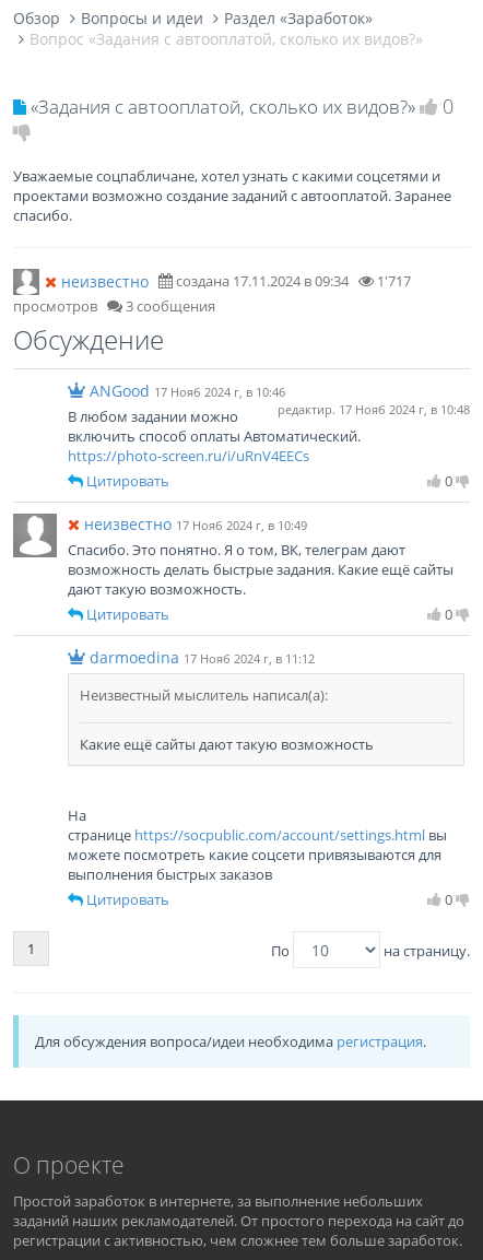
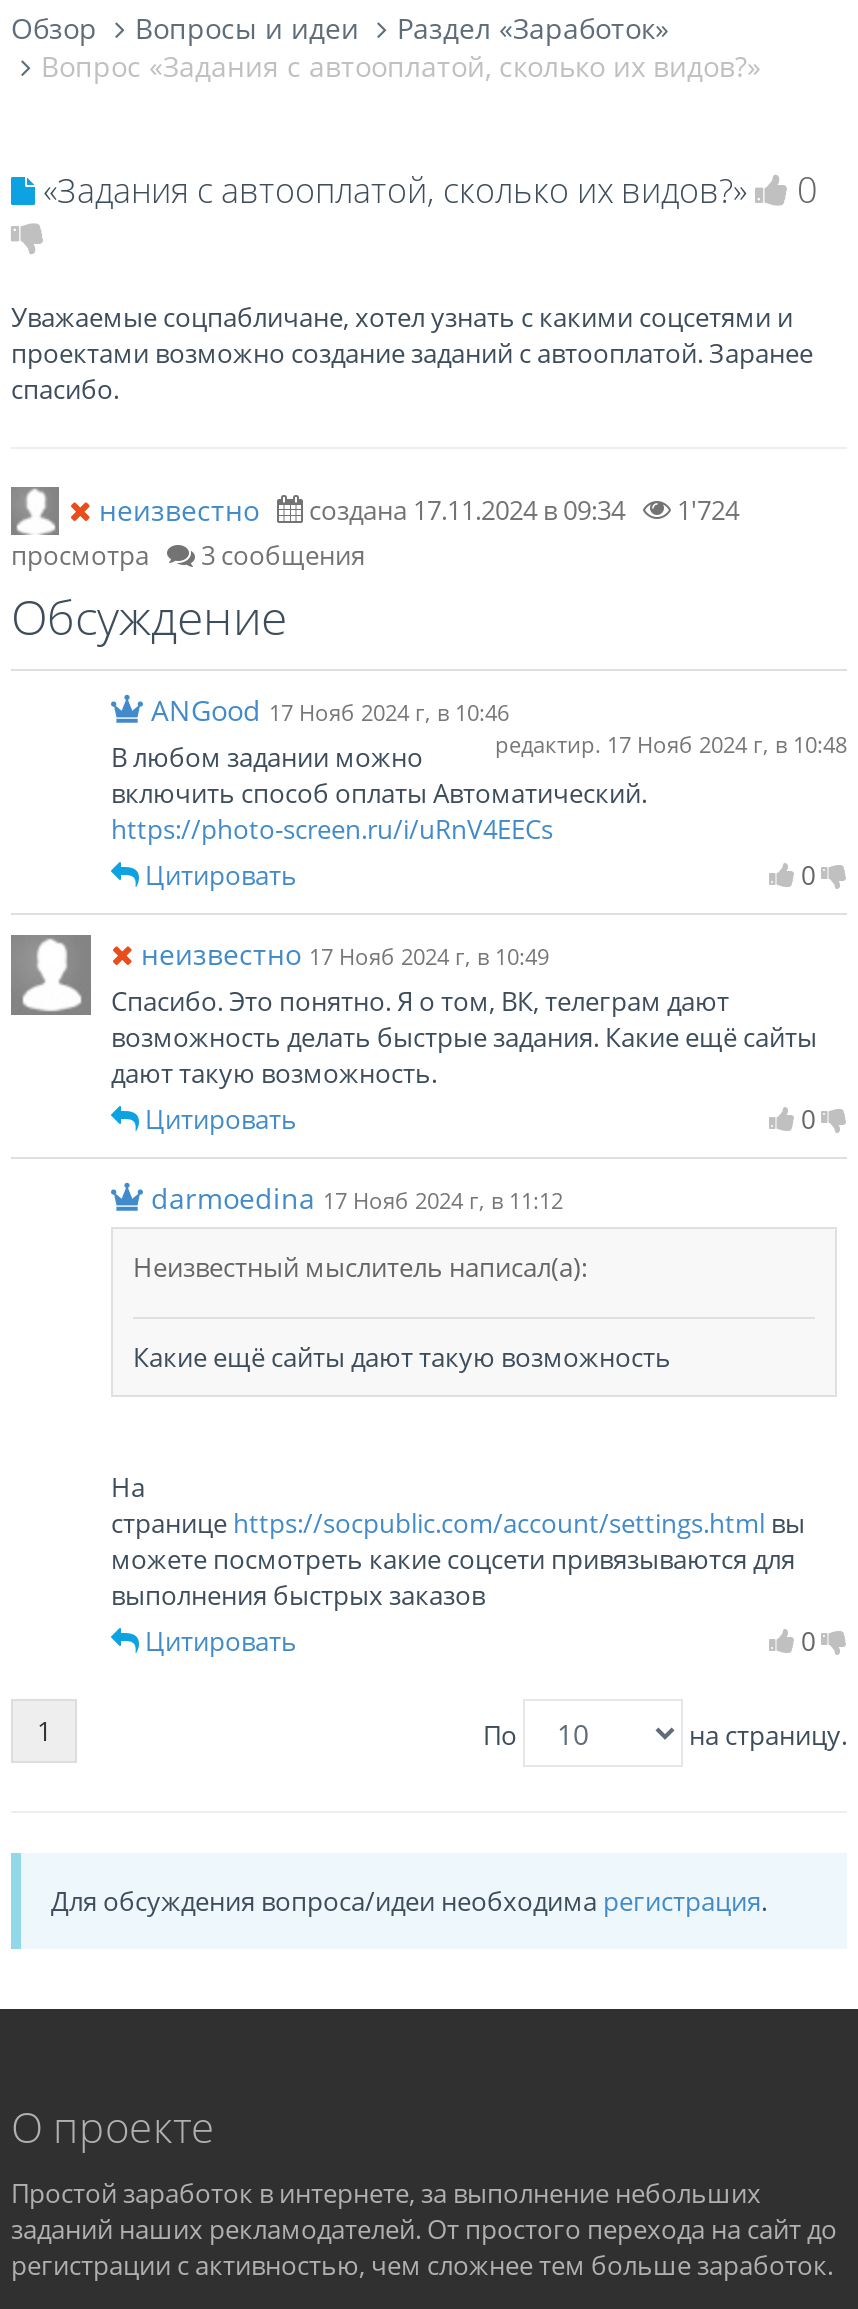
[13,272,411,316] 1'717 | просмотров -> [11,492,739,573] 1'724 | просмотра

